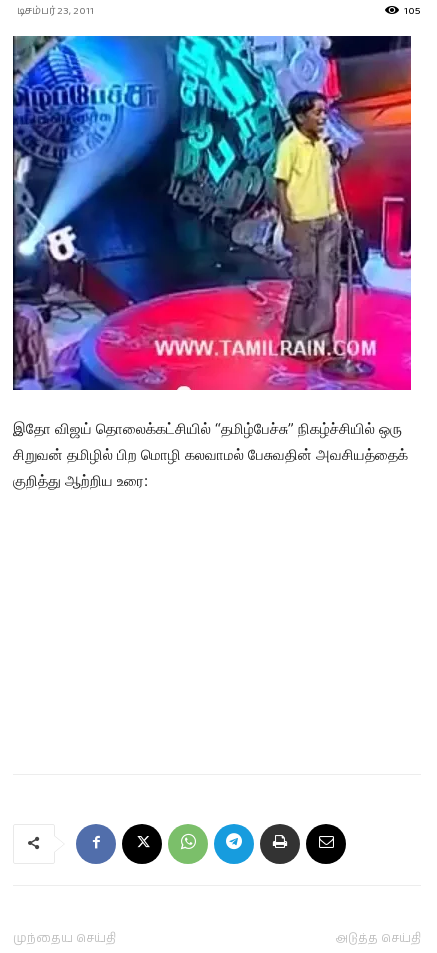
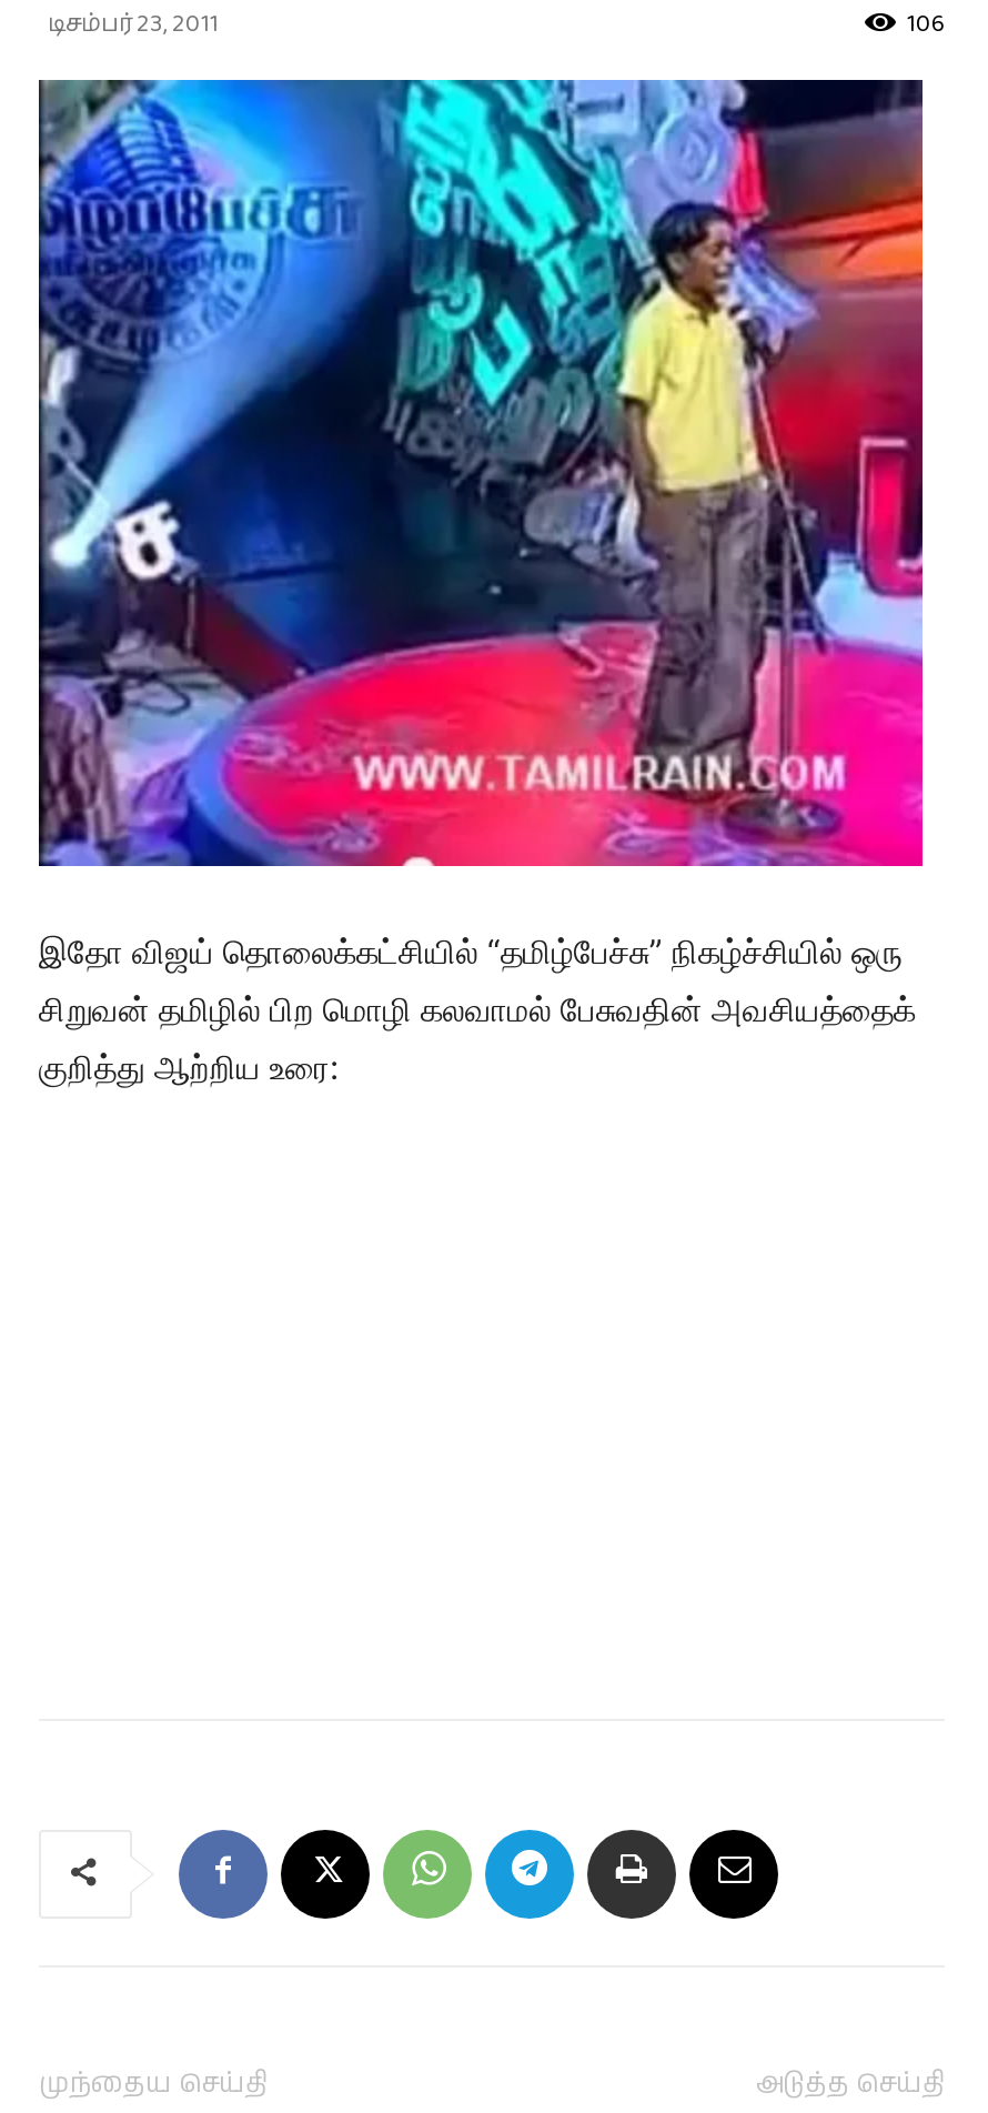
[404,2,421,19] 105 -> [907,4,945,42] 106

